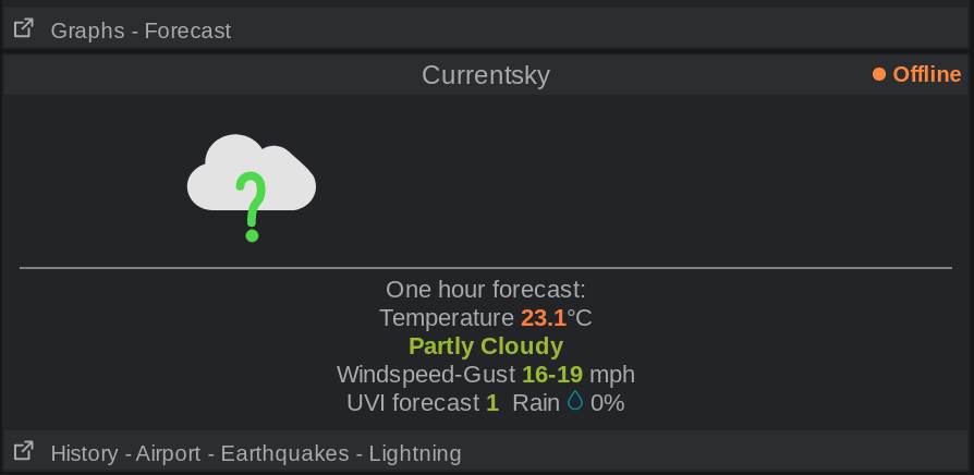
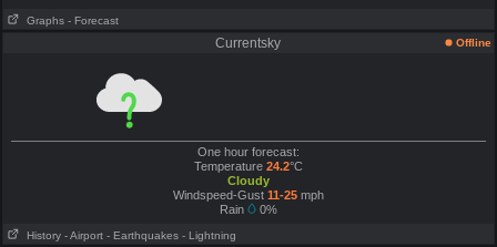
[337,304,635,415] Temperature 23.1°C | Partly Cloudy | Windspeed-Gust 16-19 mph | UVI forecast 1 Rain -> [173,159,324,216] Temperature 24.2°C | Cloudy | Windspeed-Gust 11-25 mph | Rain

